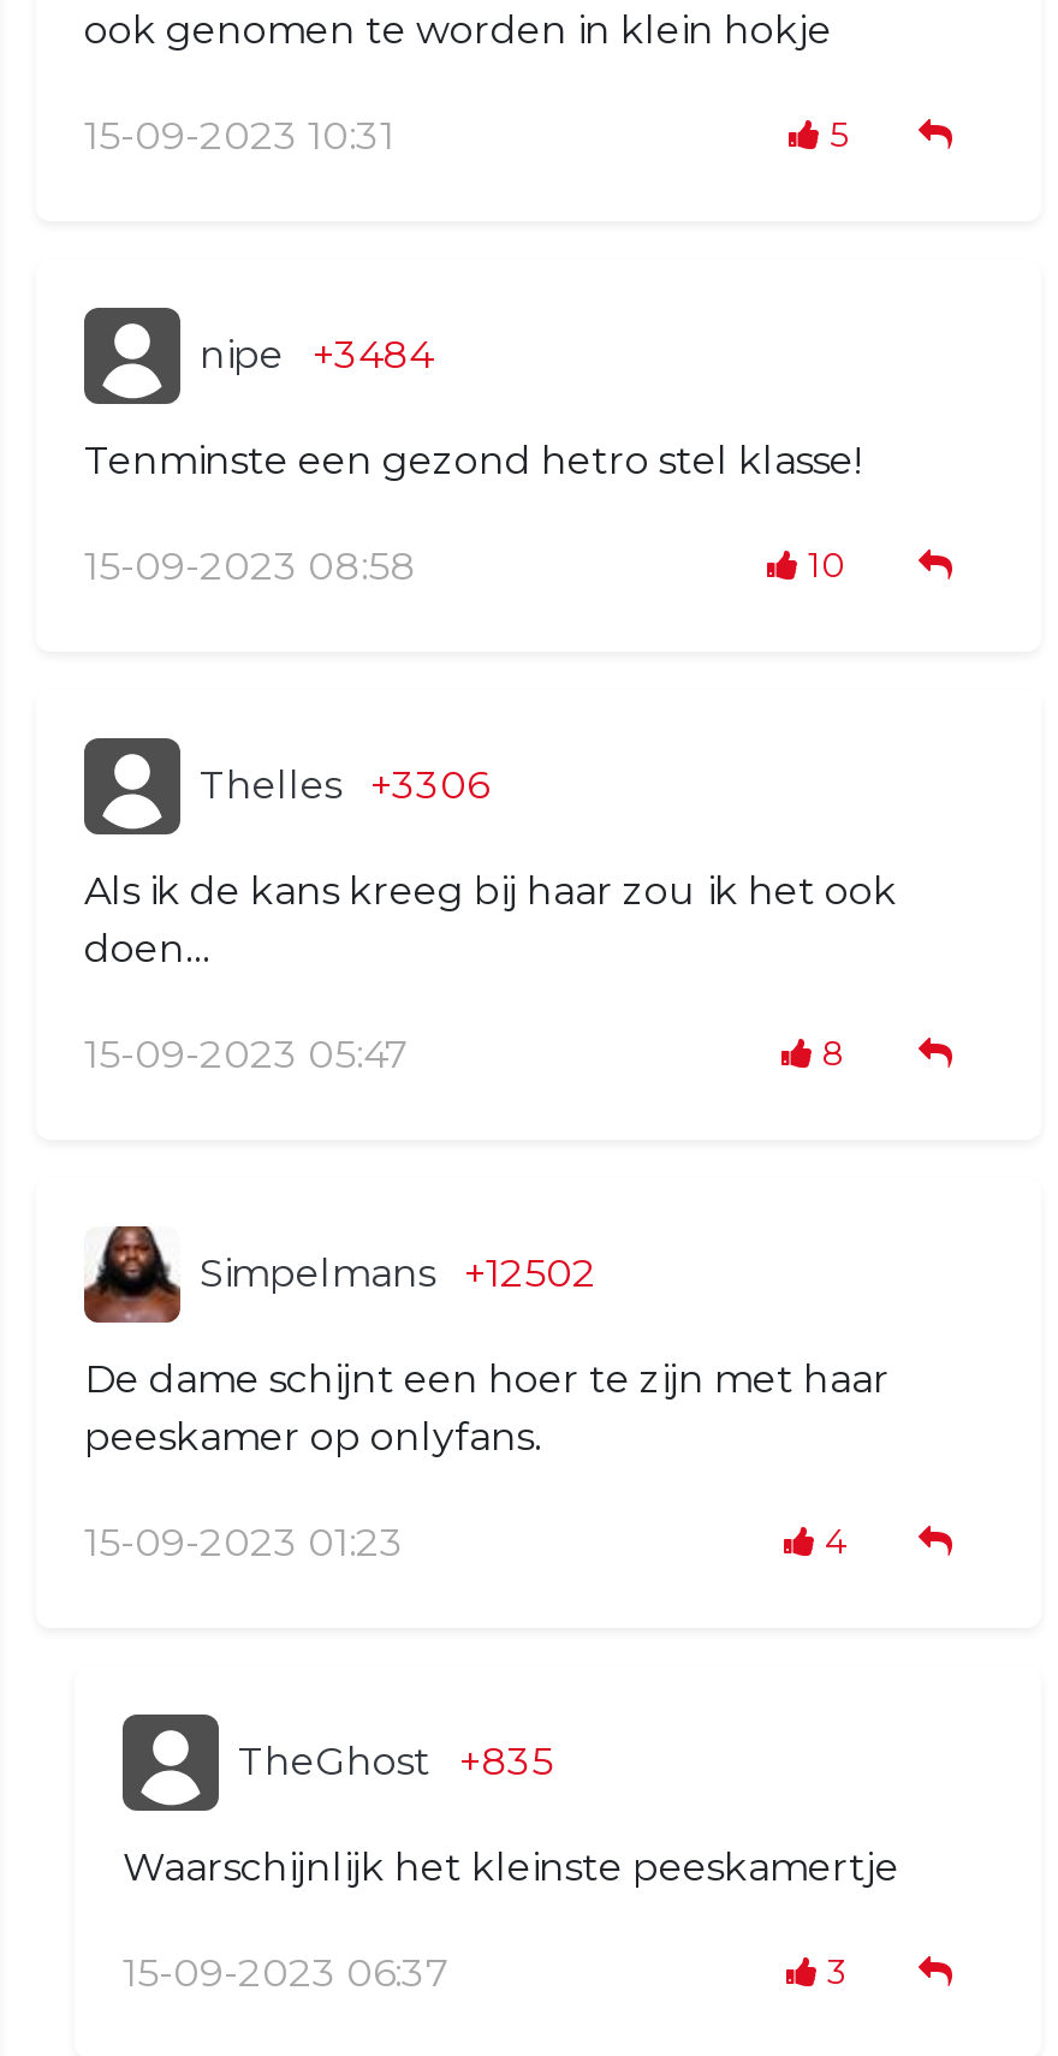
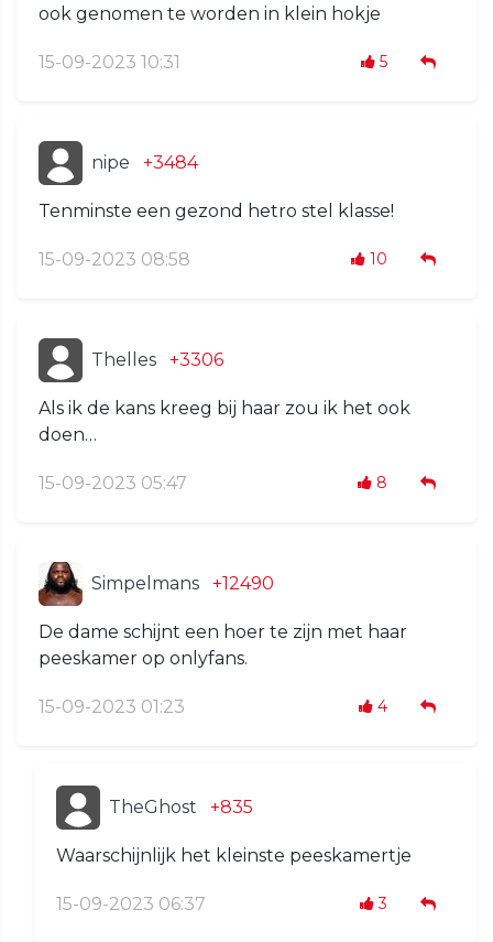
[200,1251,596,1297] Simpelmans +12502 -> [91,573,274,594] Simpelmans +12490

